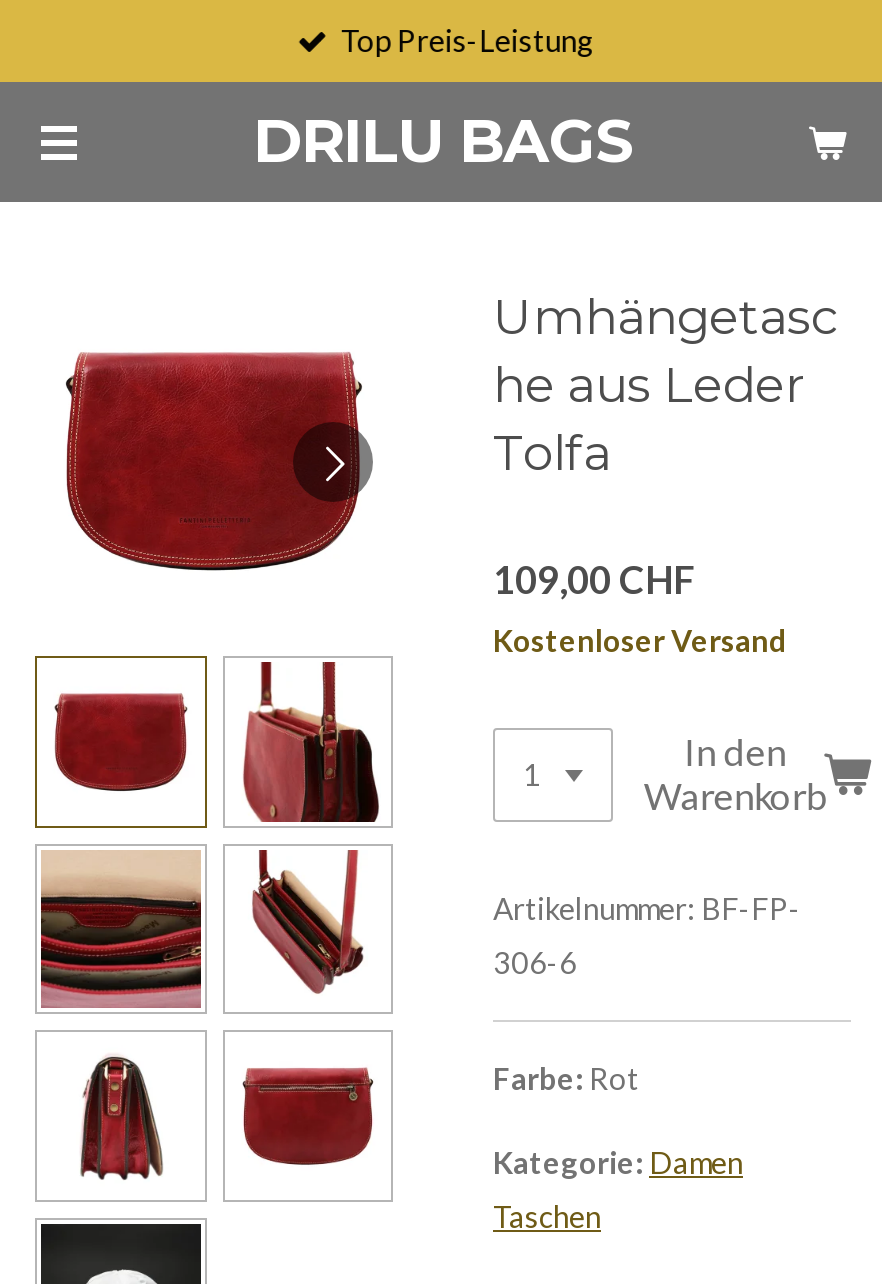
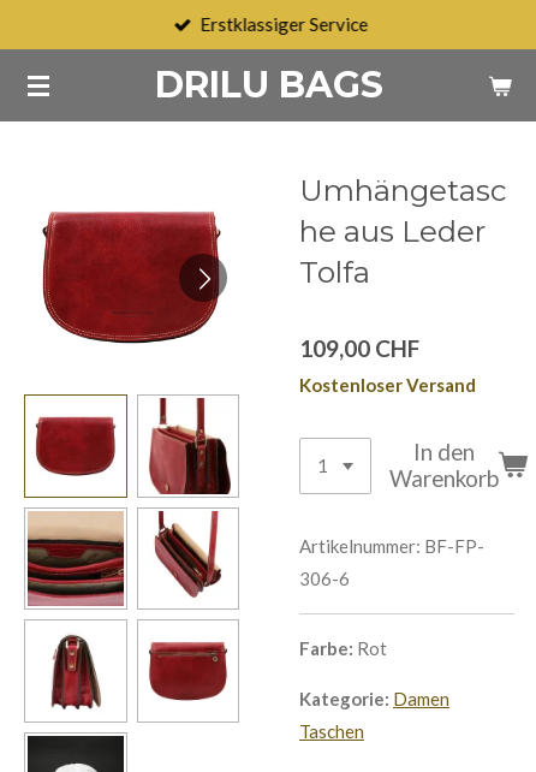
[341,21,595,57] Top Preis-Leistung -> [200,13,368,34] Erstklassiger Service

